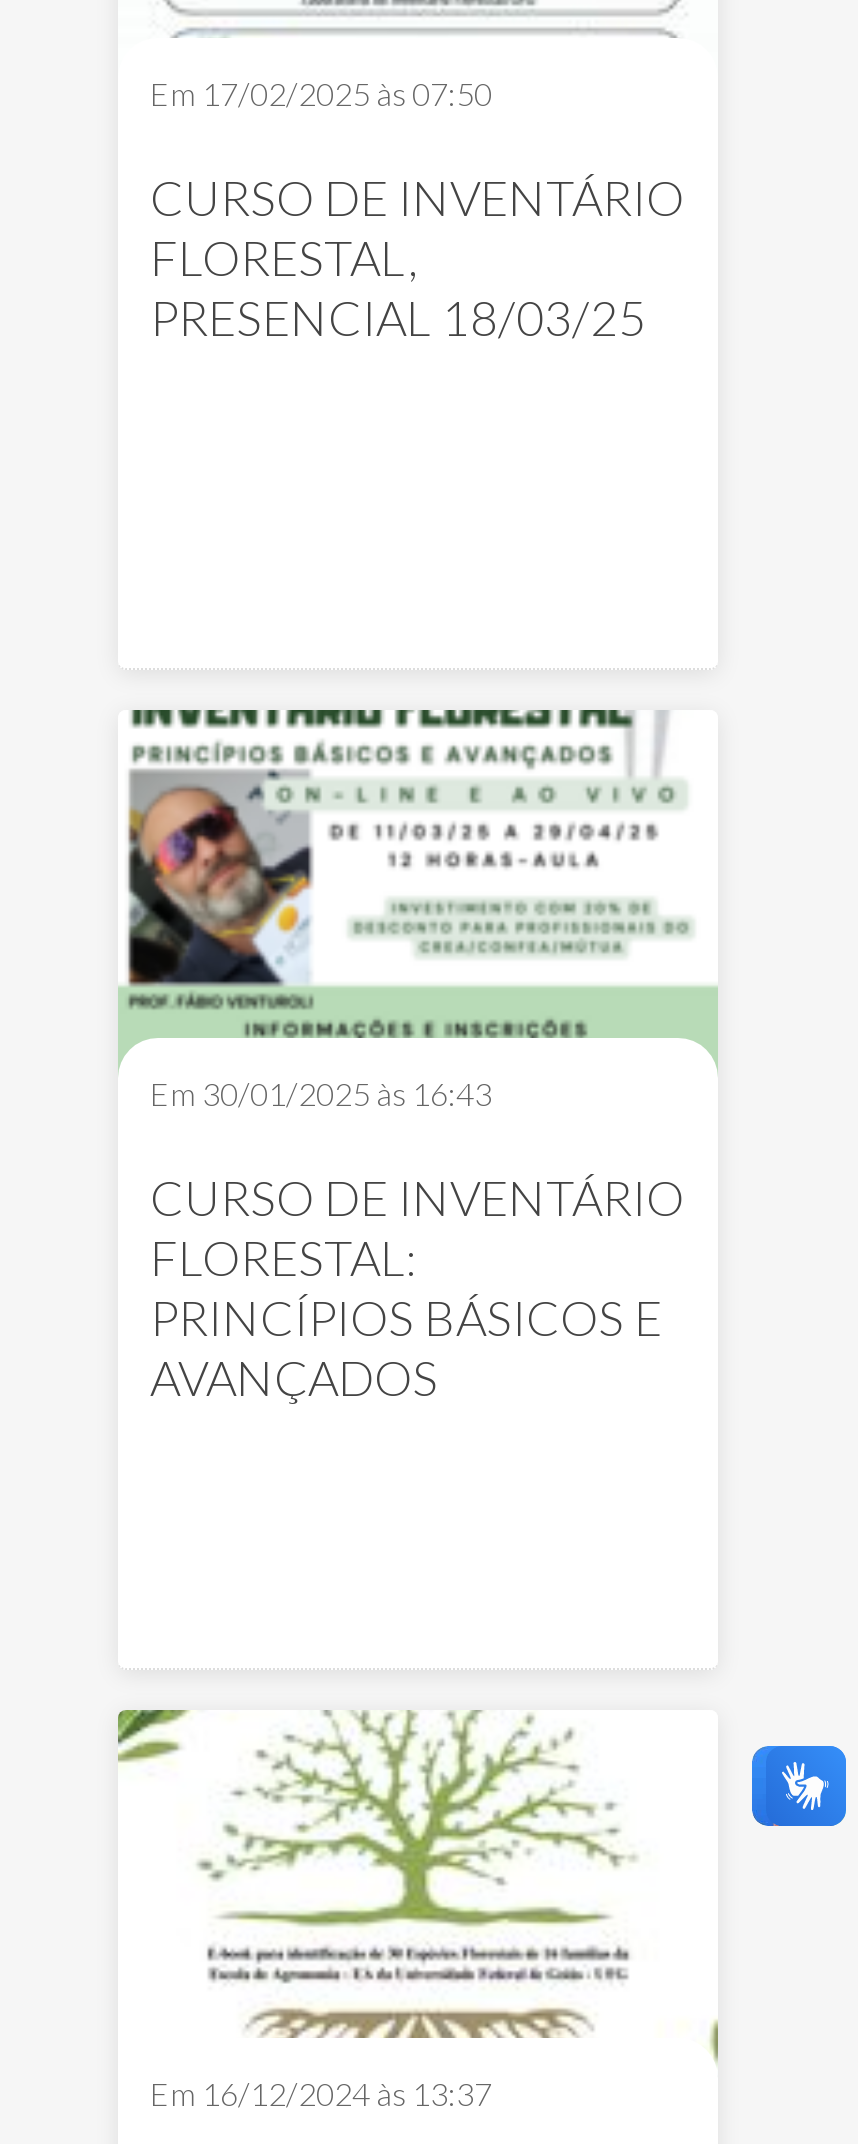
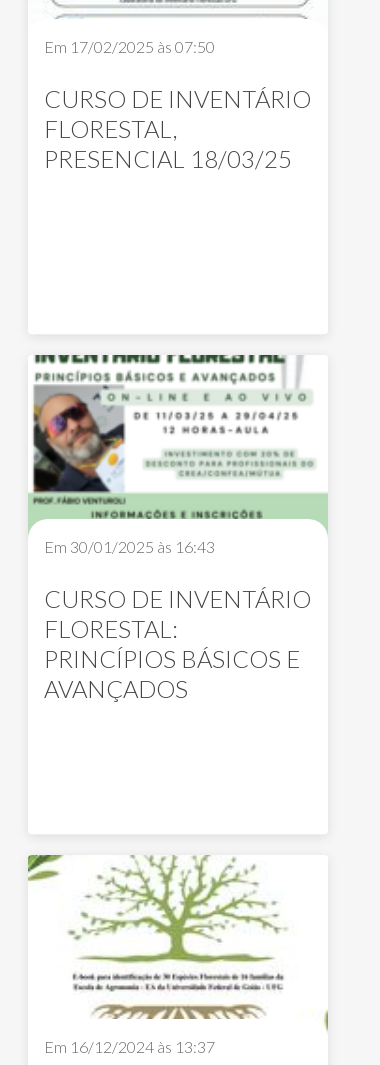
[750,1744,848,1828] [image] -> none

